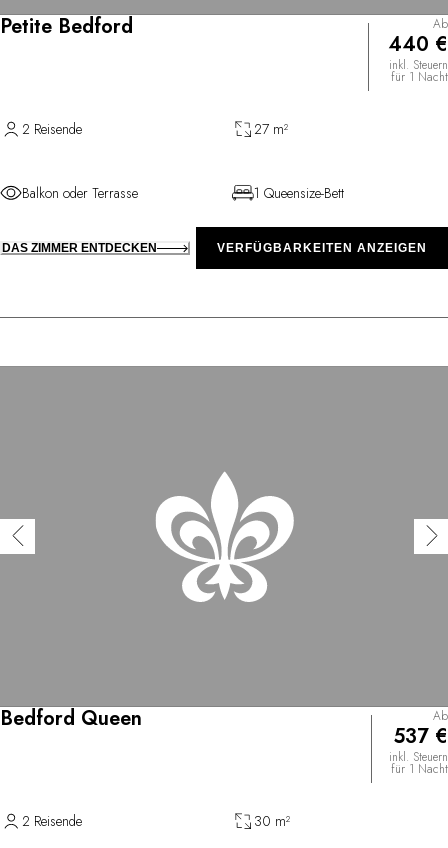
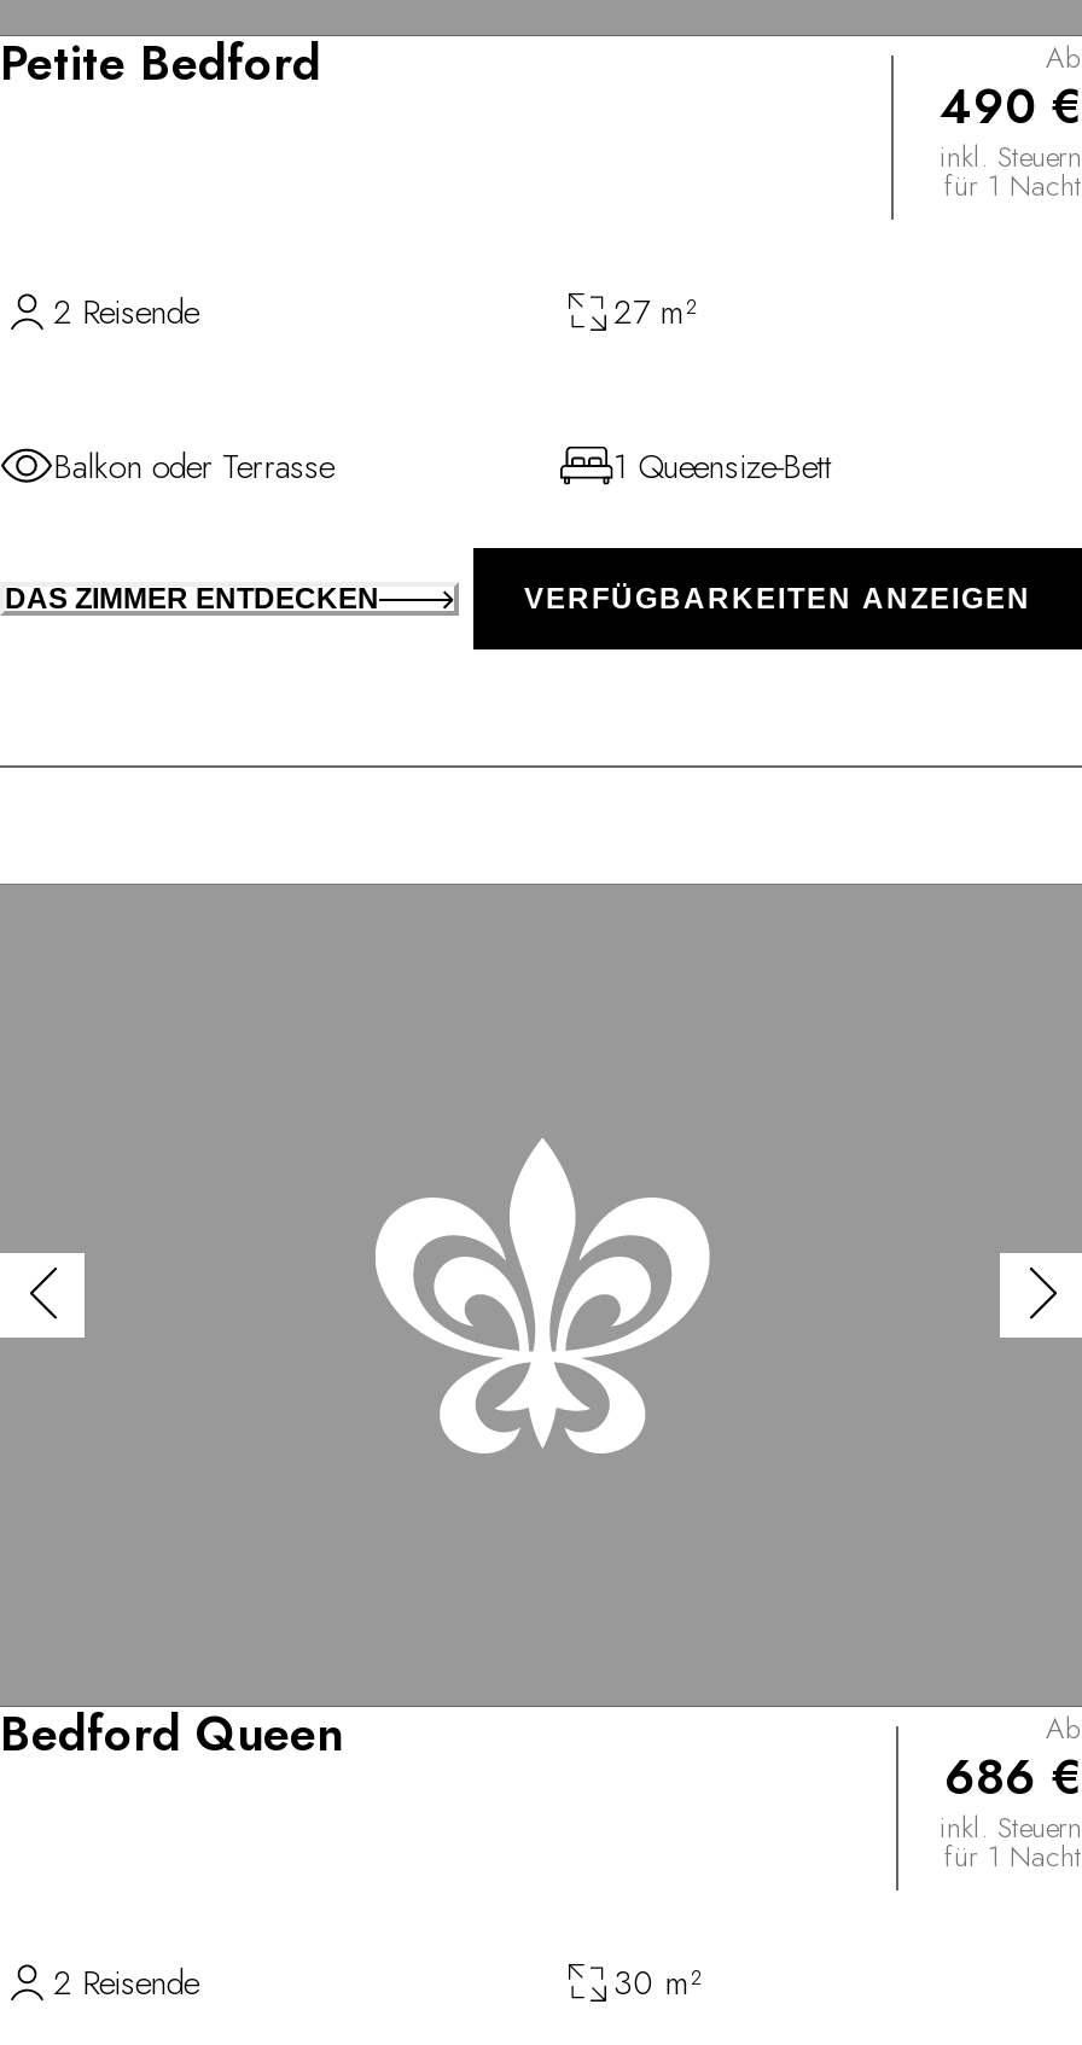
[388,30,448,59] 440 € -> [940,72,1082,142] 490 €
[394,722,448,751] 537 € -> [944,1743,1082,1813] 686 €

